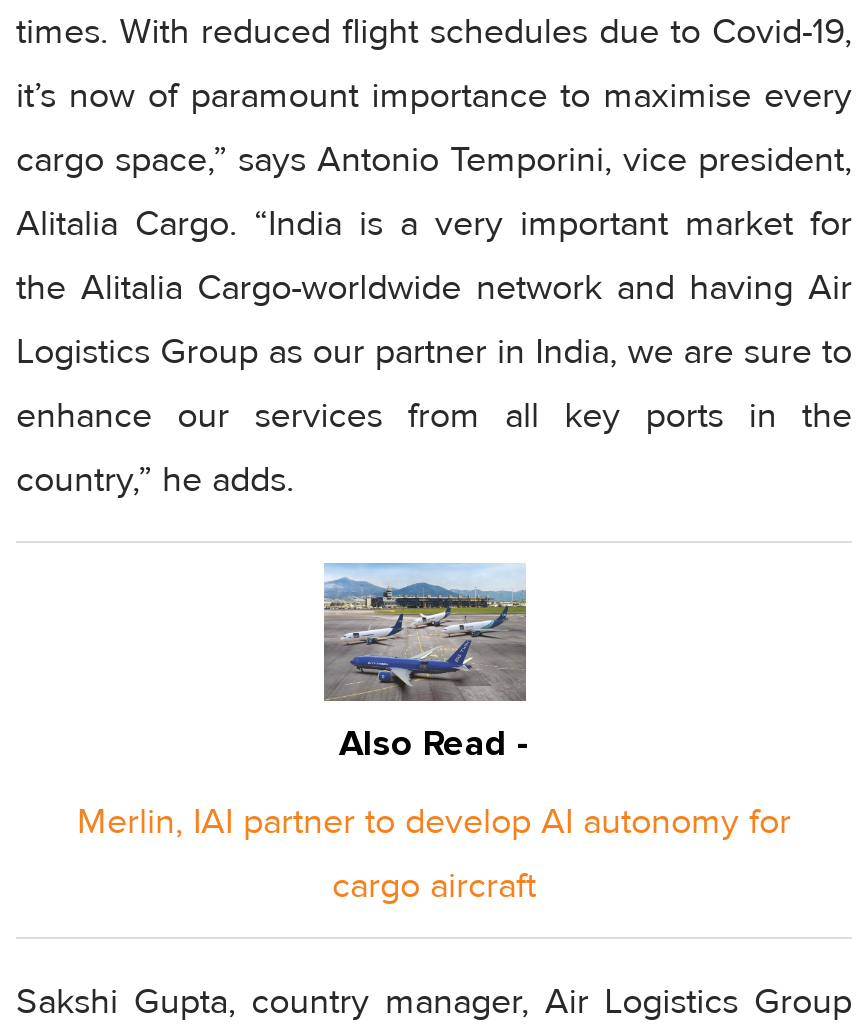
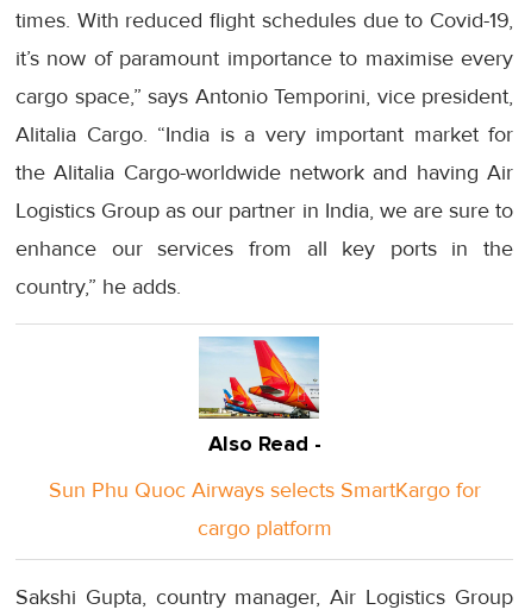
[322,565,528,703] [image] -> [198,337,319,420] [image]
[77,799,791,843] Merlin, IAI partner to develop AI autonomy for -> [48,477,480,503] Sun Phu Quoc Airways selects SmartKargo for
[332,863,536,907] cargo aircraft -> [197,515,332,541] cargo platform

